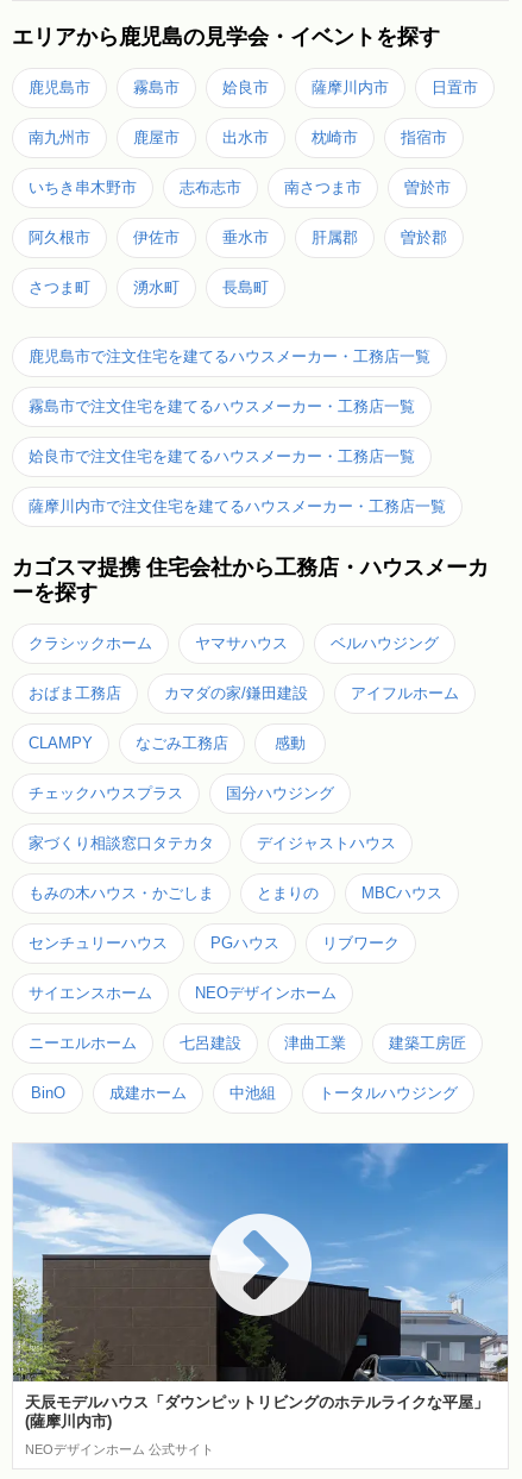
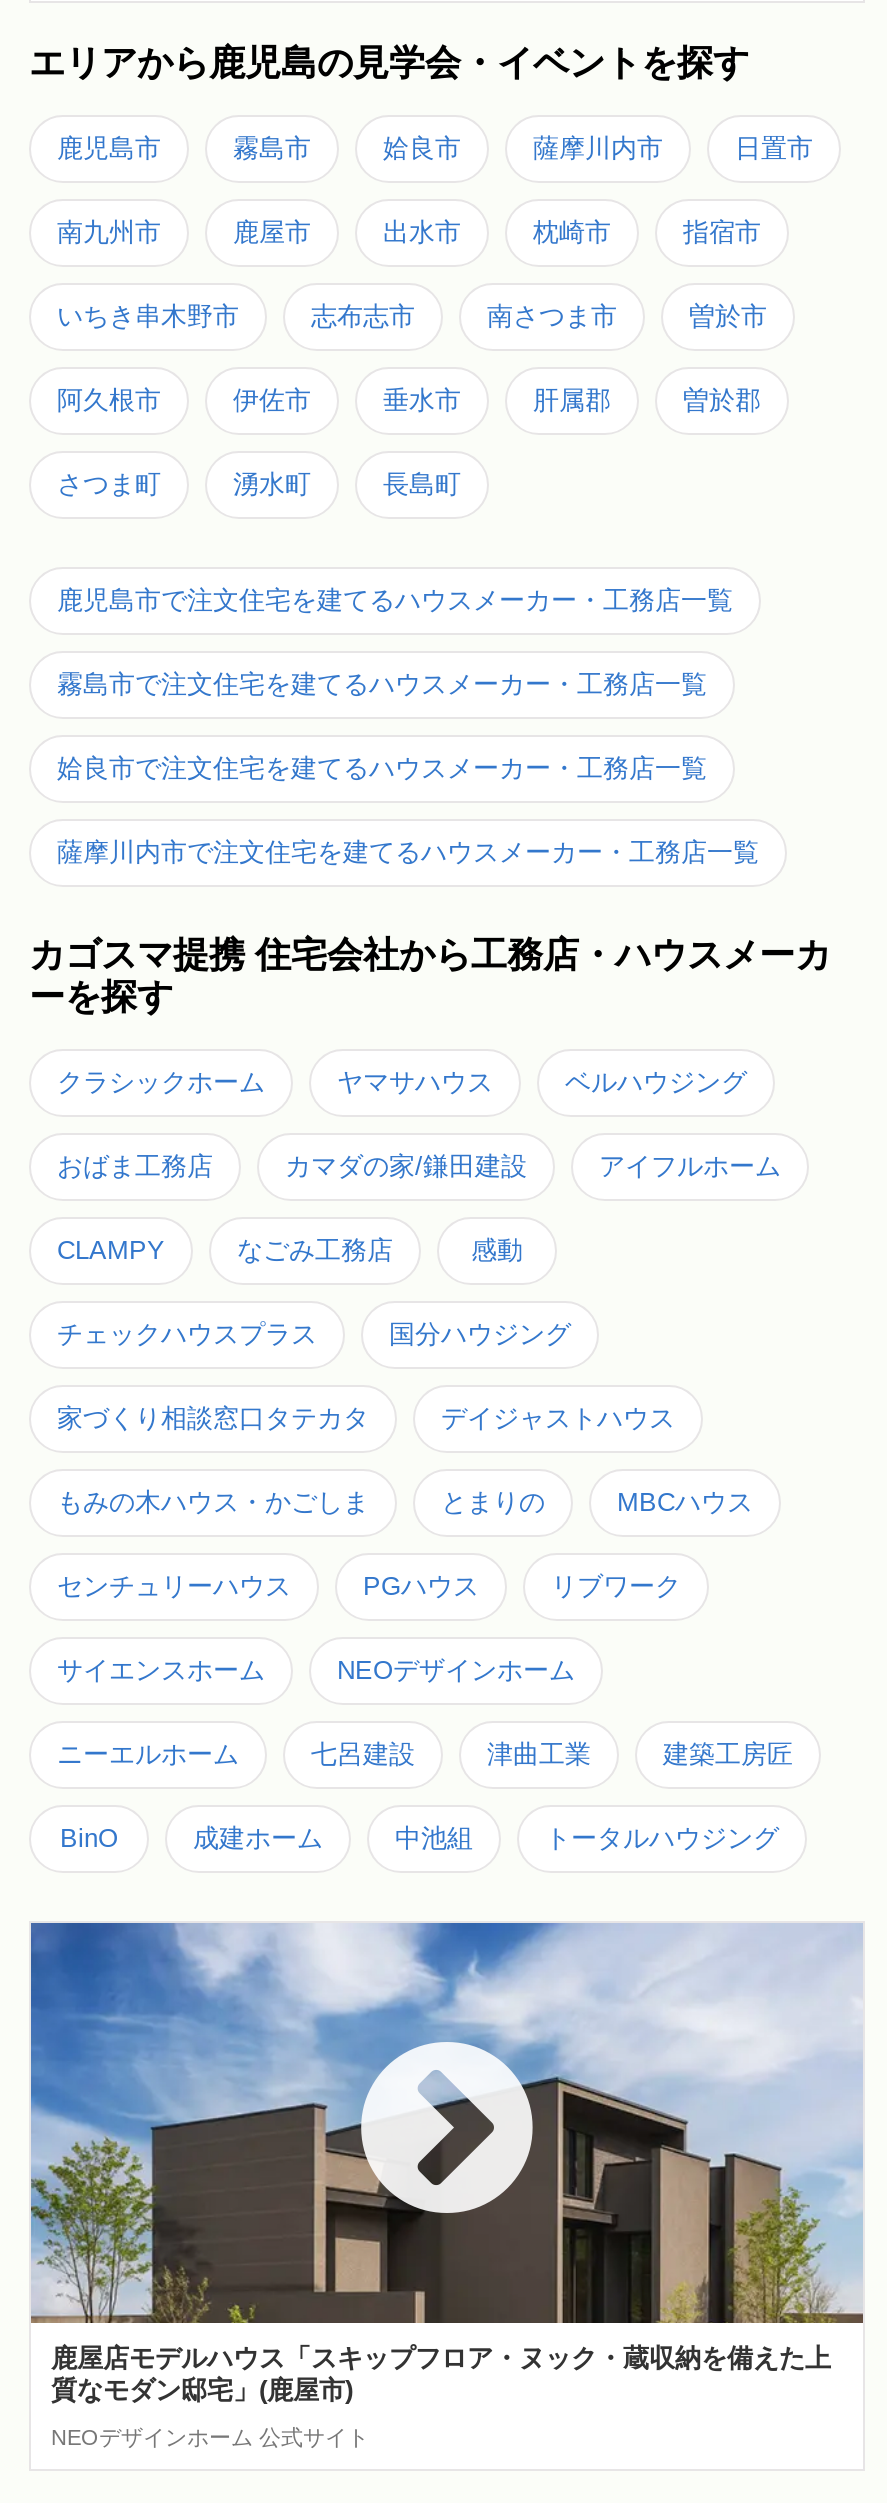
[12,1142,509,1430] [image] | 天辰モデルハウス「ダウンピットリビングのホテルライクな平屋」 | (薩摩川内市) -> [29,1922,863,2404] [image] | 鹿屋店モデルハウス「スキップフロア・ヌック・蔵収納を備えた上 | 質なモダン邸宅」(鹿屋市)

